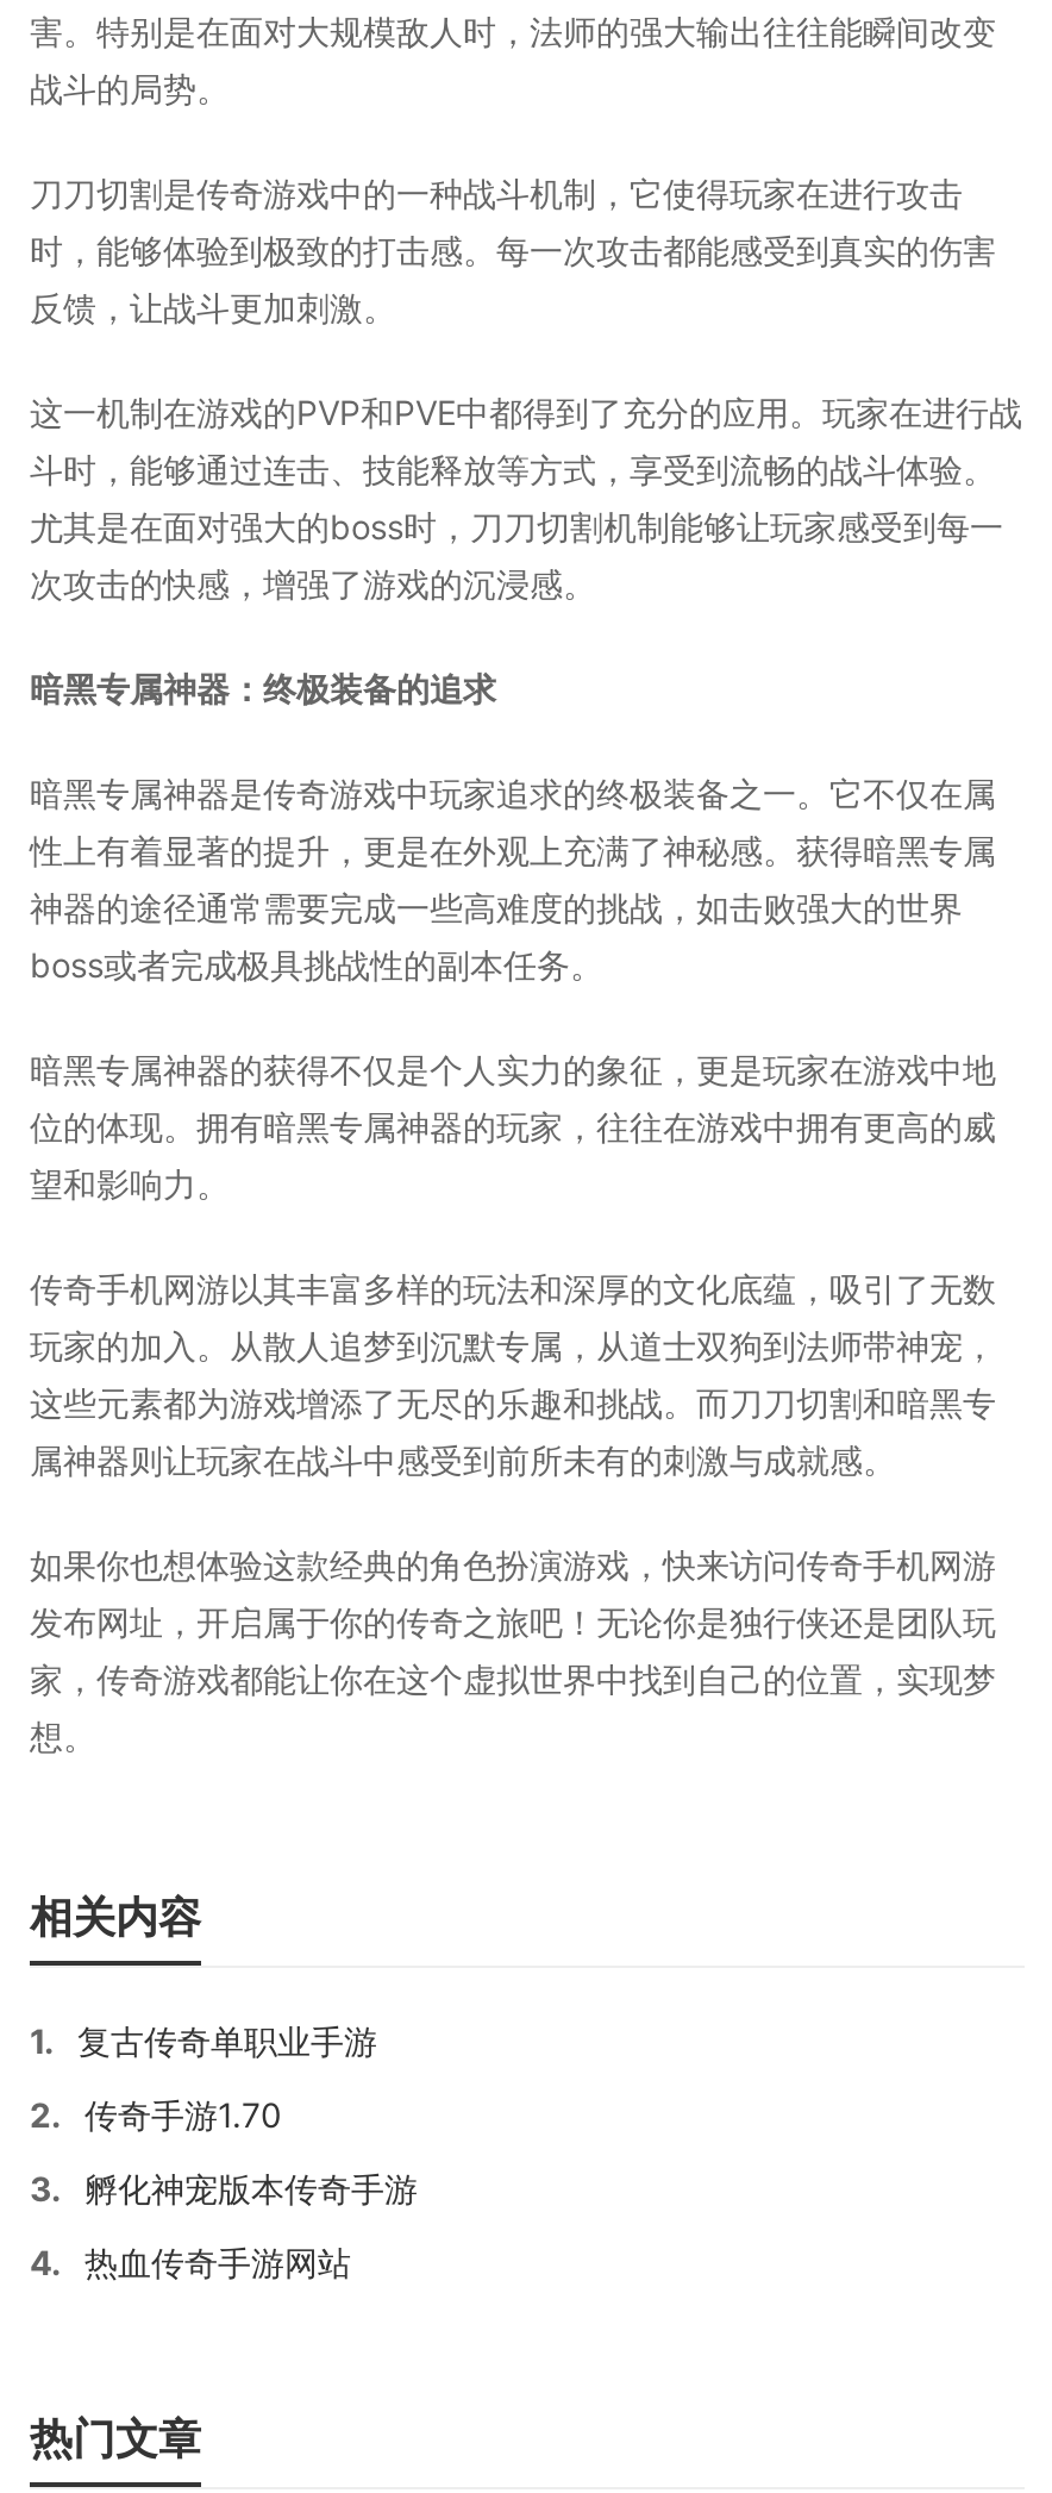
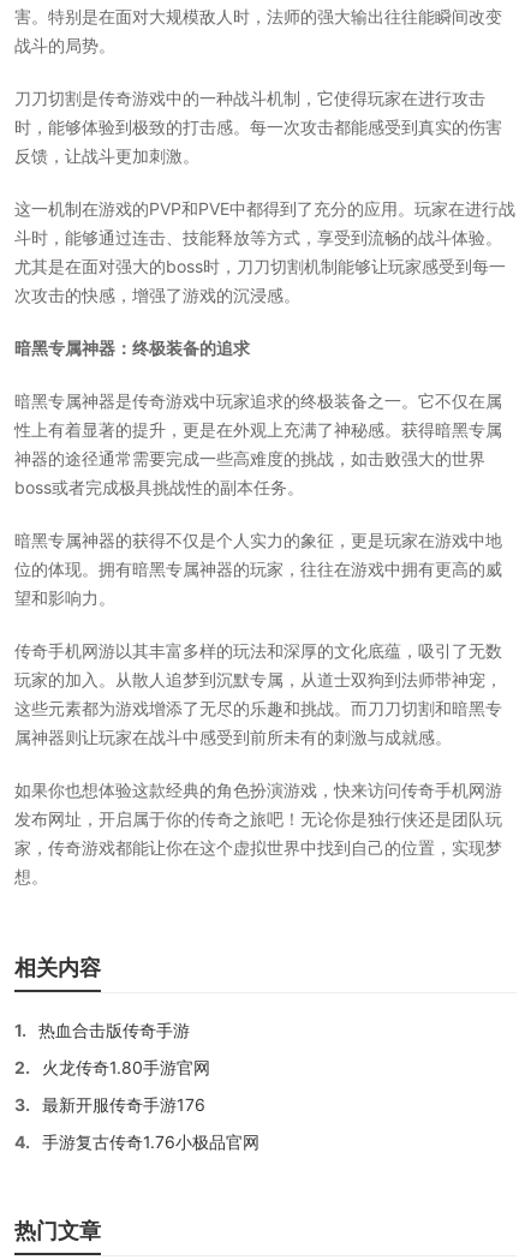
[30,2020,377,2061] 1. 复古传奇单职业手游 -> [14,1020,190,1040] 1. 热血合击版传奇手游
[30,2094,282,2135] 2. 传奇手游1.70 -> [14,1057,210,1077] 2. 火龙传奇1.80手游官网
[30,2168,418,2208] 3. 孵化神宠版本传奇手游 -> [14,1094,205,1115] 3. 最新开服传奇手游176
[30,2242,351,2282] 4. 热血传奇手游网站 -> [14,1131,259,1152] 4. 手游复古传奇1.76小极品官网

